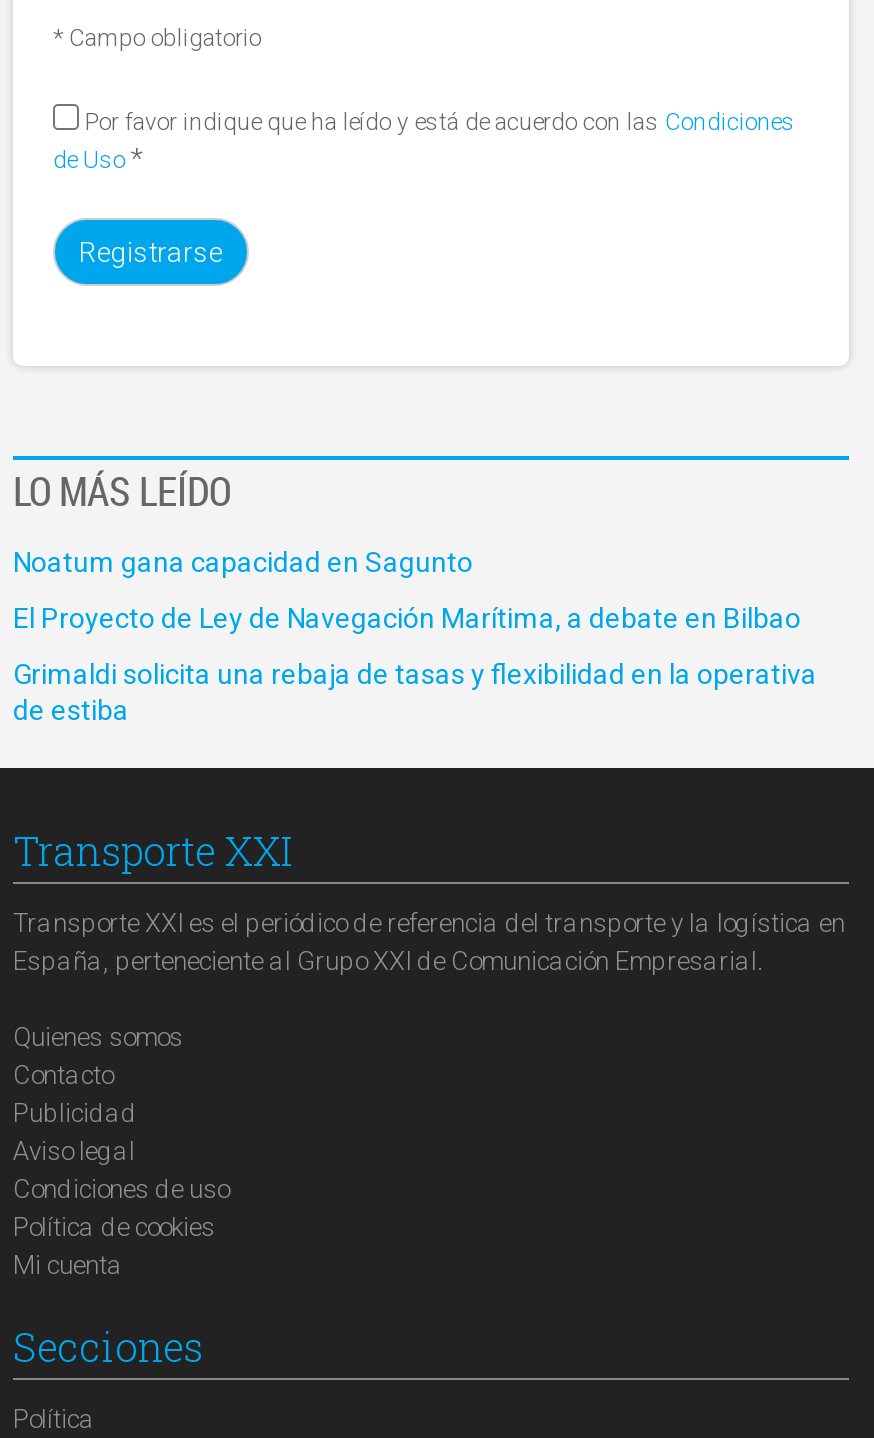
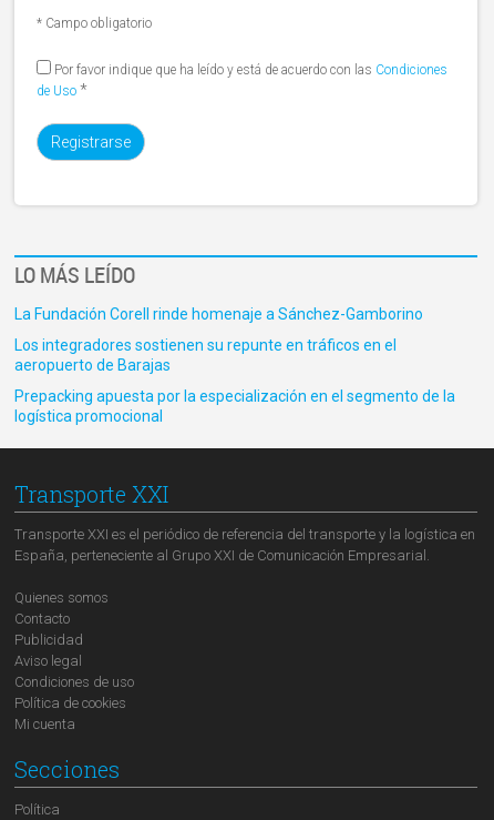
[13,545,473,577] Noatum gana capacidad en Sagunto -> [14,305,423,322] La Fundación Corell rinde homenaje a Sánchez-Gamborino
[13,601,801,633] El Proyecto de Ley de Navegación Marítima, a debate en Bilbao -> [14,336,397,373] Los integradores sostienen su repunte en tráficos en el | aeropuerto de Barajas
[13,657,817,725] Grimaldi solicita una rebaja de tasas y flexibilidad en la operativa | de estiba -> [14,387,455,424] Prepacking apuesta por la especialización en el segmento de la | logística promocional

